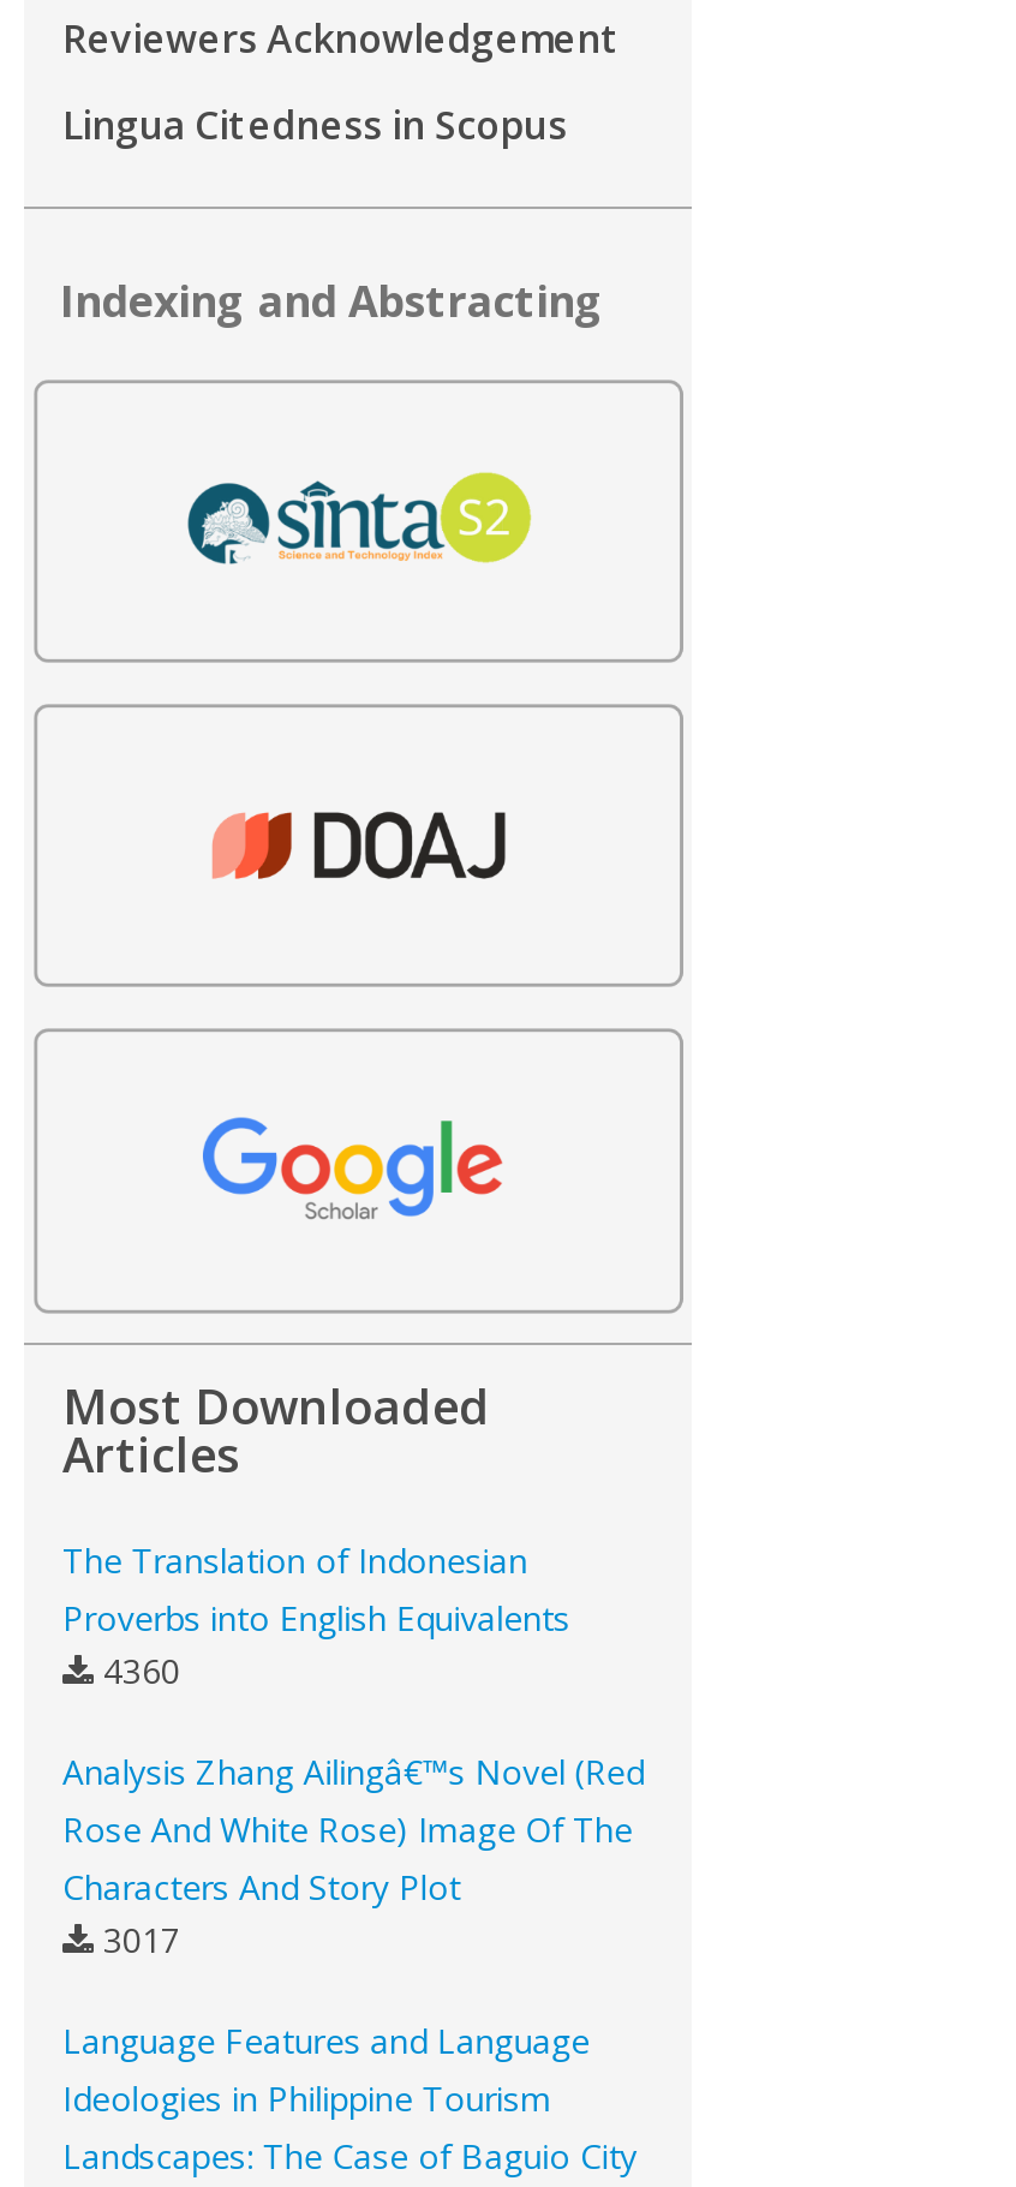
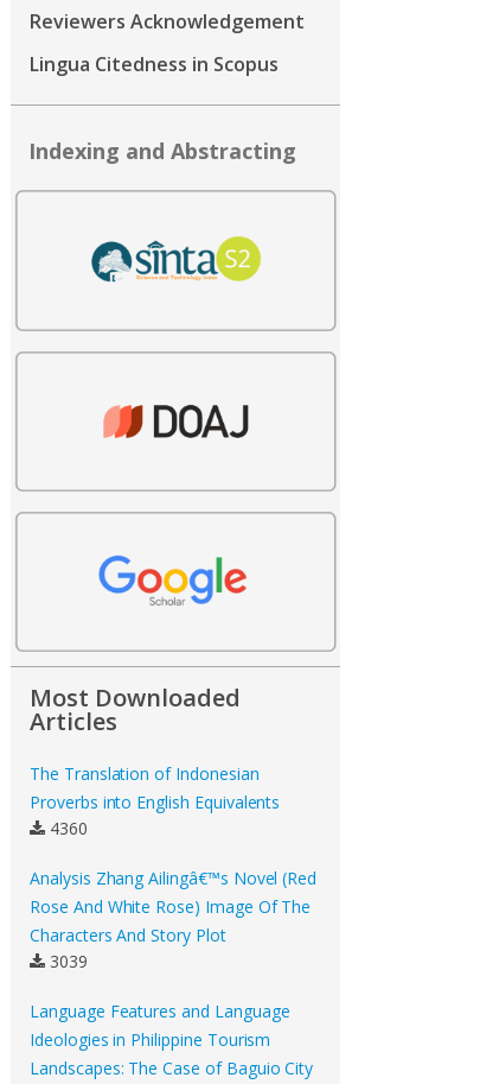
[94,1916,180,1961] 3017 -> [45,950,88,972] 3039

